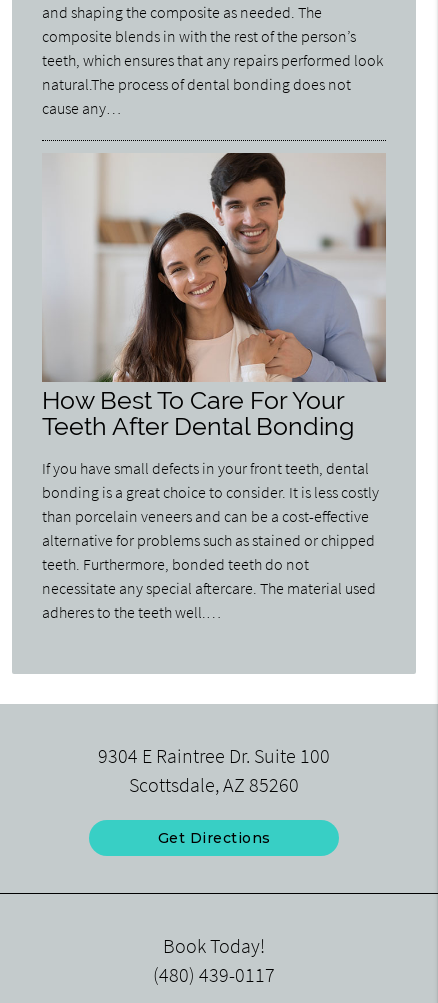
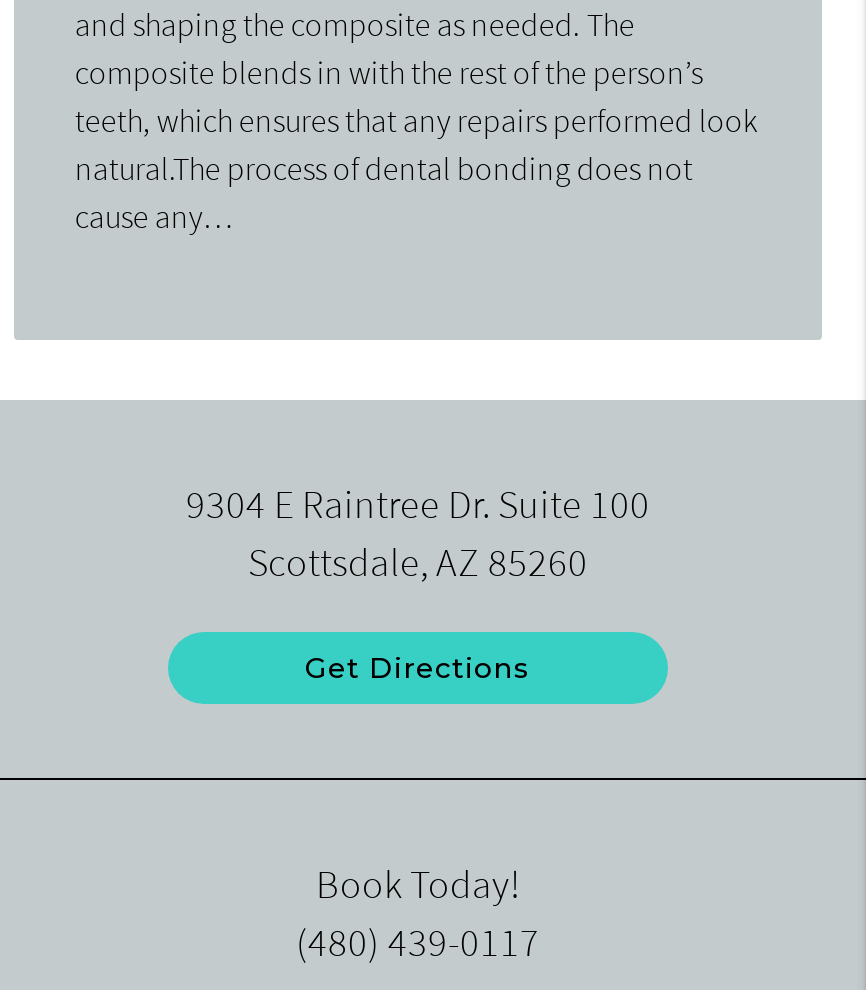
[41,152,387,622] [image] | How Best To Care For Your | Teeth After Dental Bonding | If you have small defects in your front teeth, dental | bonding is a great choice to consider. It is less costly | than porcelain veneers and can be a cost-effective | alternative for problems such as stained or chipped | teeth. Furthermore, bonded teeth do not | necessitate any special aftercare. The material used | adheres to the teeth well.… -> none

